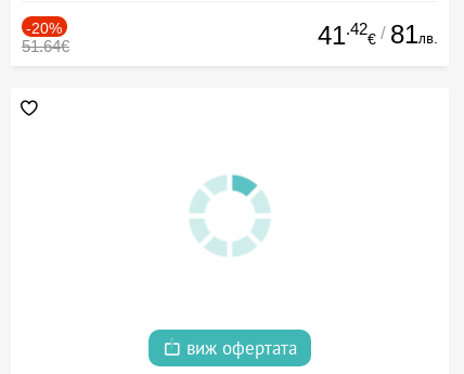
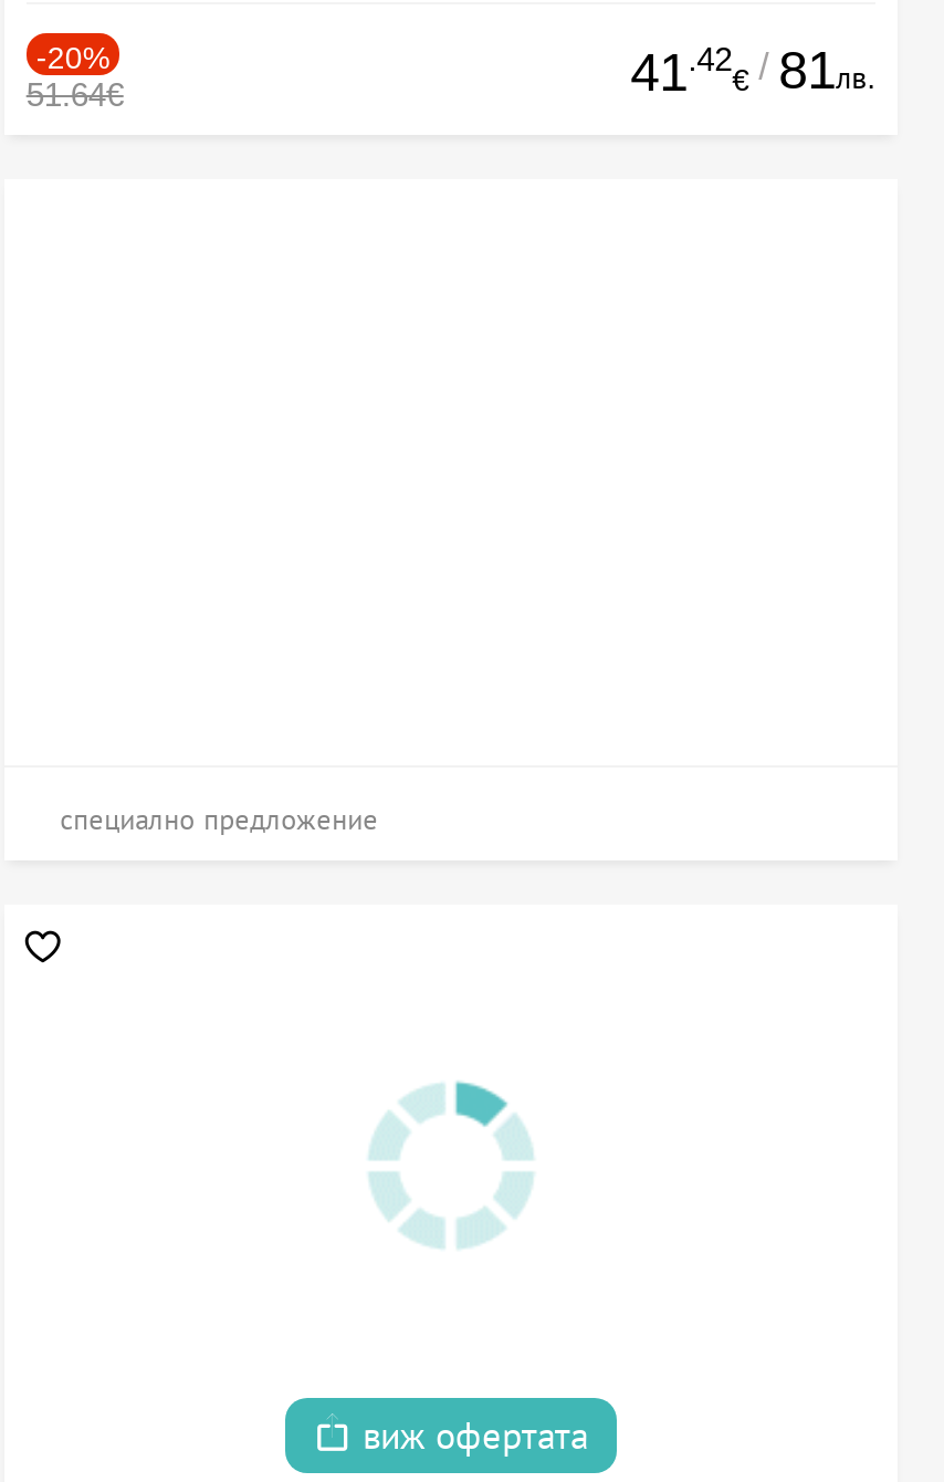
none -> [60,803,378,836] специално предложение

